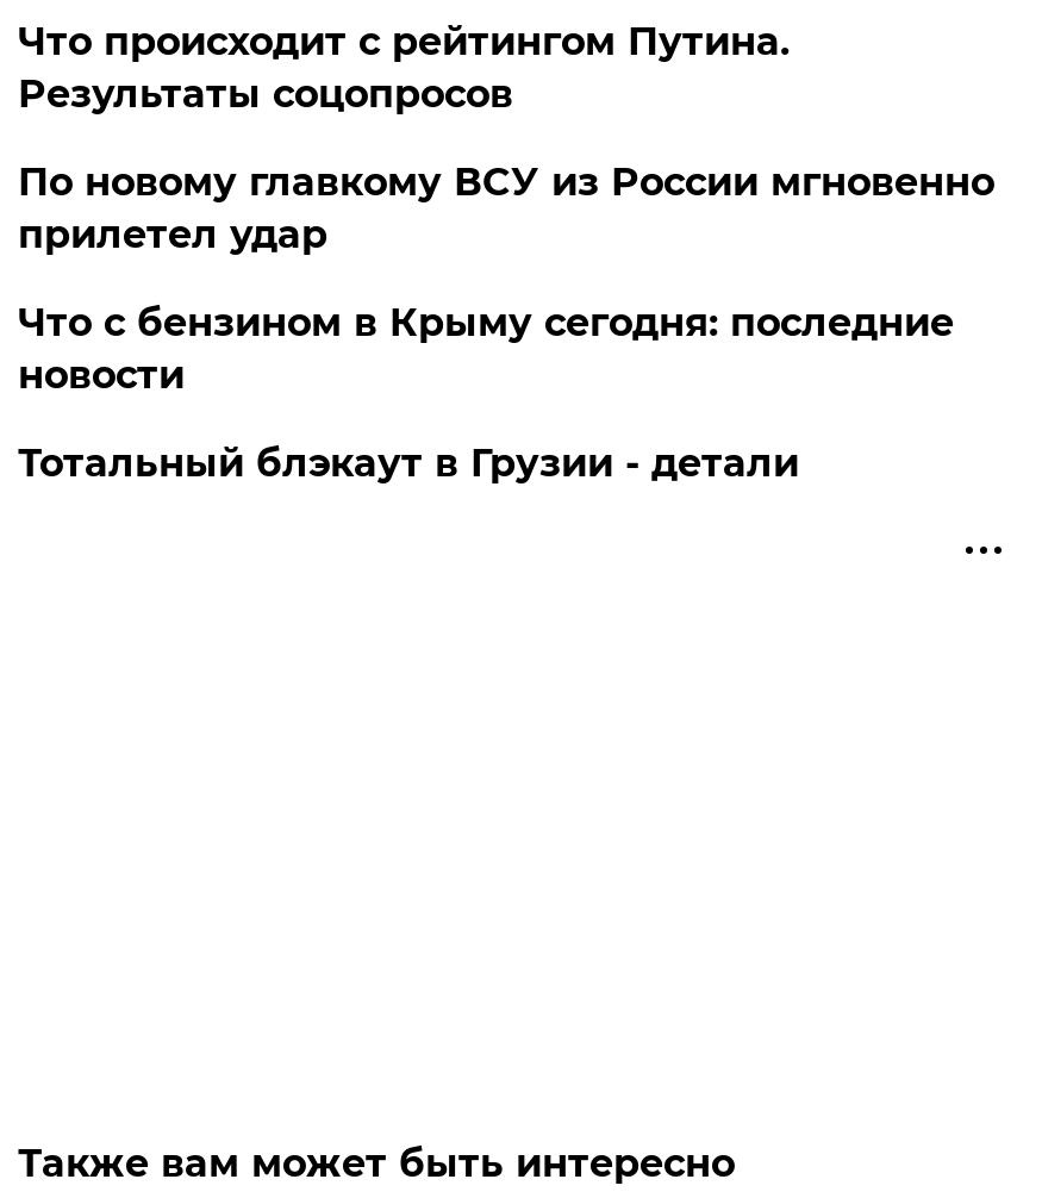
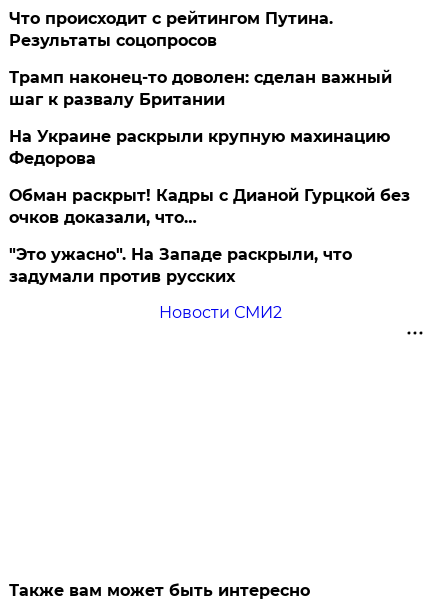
[18,159,994,486] По новому главкому ВСУ из России мгновенно | прилетел удар | Что с бензином в Крыму сегодня: последние | новости | Тотальный блэкаут в Грузии - детали -> [9,68,410,322] Трамп наконец-то доволен: сделан важный | шаг к развалу Британии | На Украине раскрыли крупную махинацию | Федорова | Обман раскрыт! Кадры с Дианой Гурцкой без | очков доказали, что… | "Это ужасно". На Западе раскрыли, что | задумали против русских | Новости СМИ2

